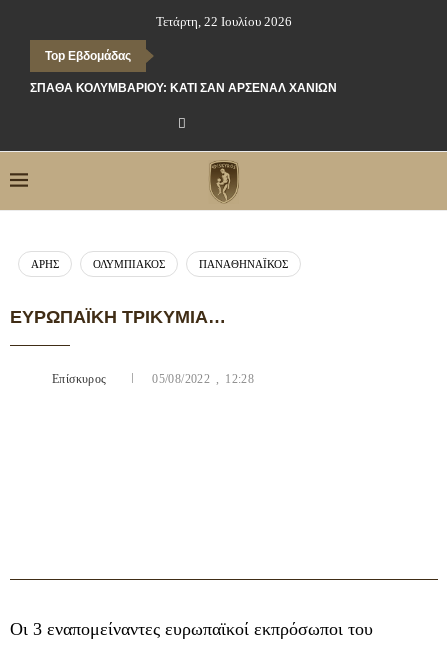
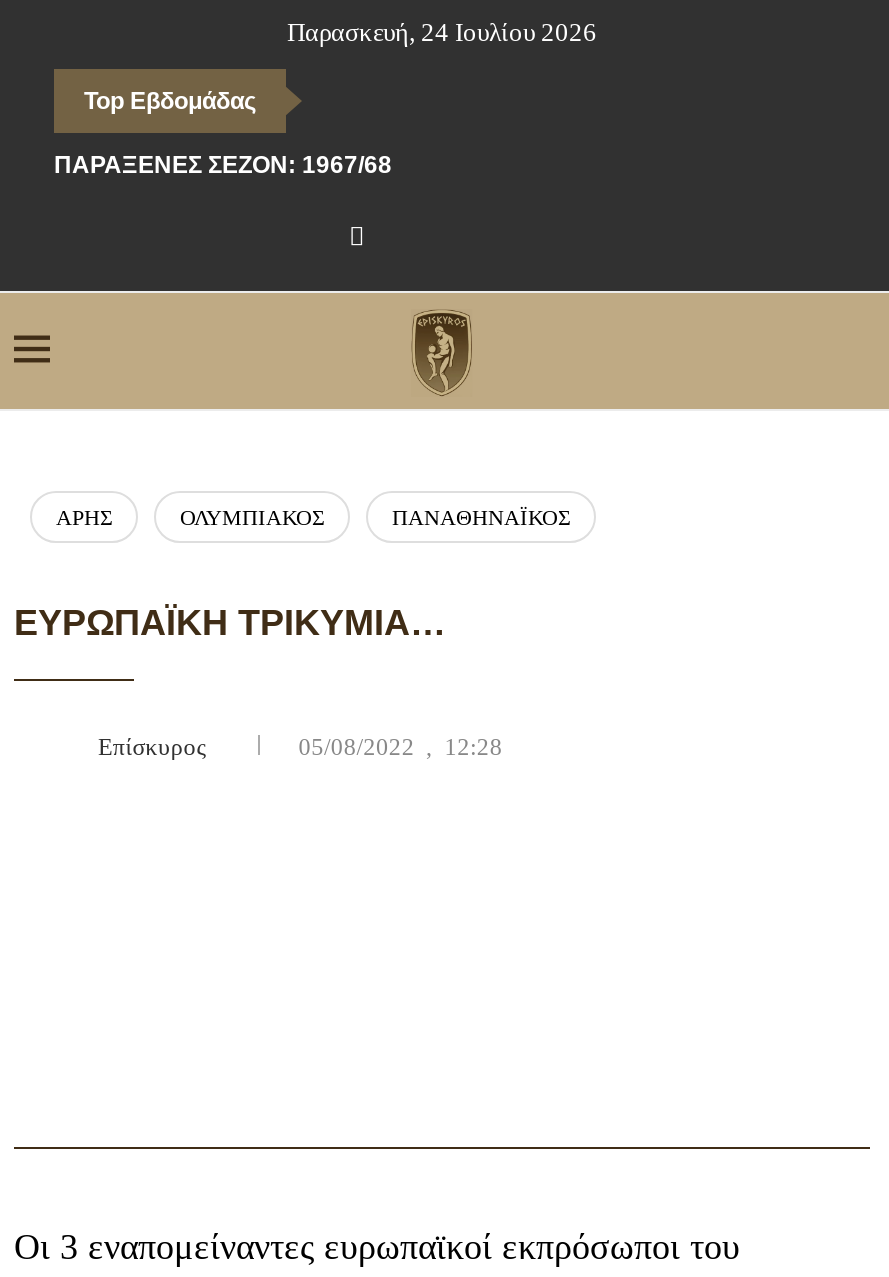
[156,14,292,29] Τετάρτη, 22 Ιουλίου 2026 -> [287,17,597,47] Παρασκευή, 24 Ιουλίου 2026
[30,81,337,95] ΣΠΆΘΑ ΚΟΛΥΜΒΑΡΊΟΥ: ΚΆΤΙ ΣΑΝ ΆΡΣΕΝΑΛ ΧΑΝΊΩΝ -> [54,151,392,179] ΠΑΡΆΞΕΝΕΣ ΣΕΖΌΝ: 1967/68

